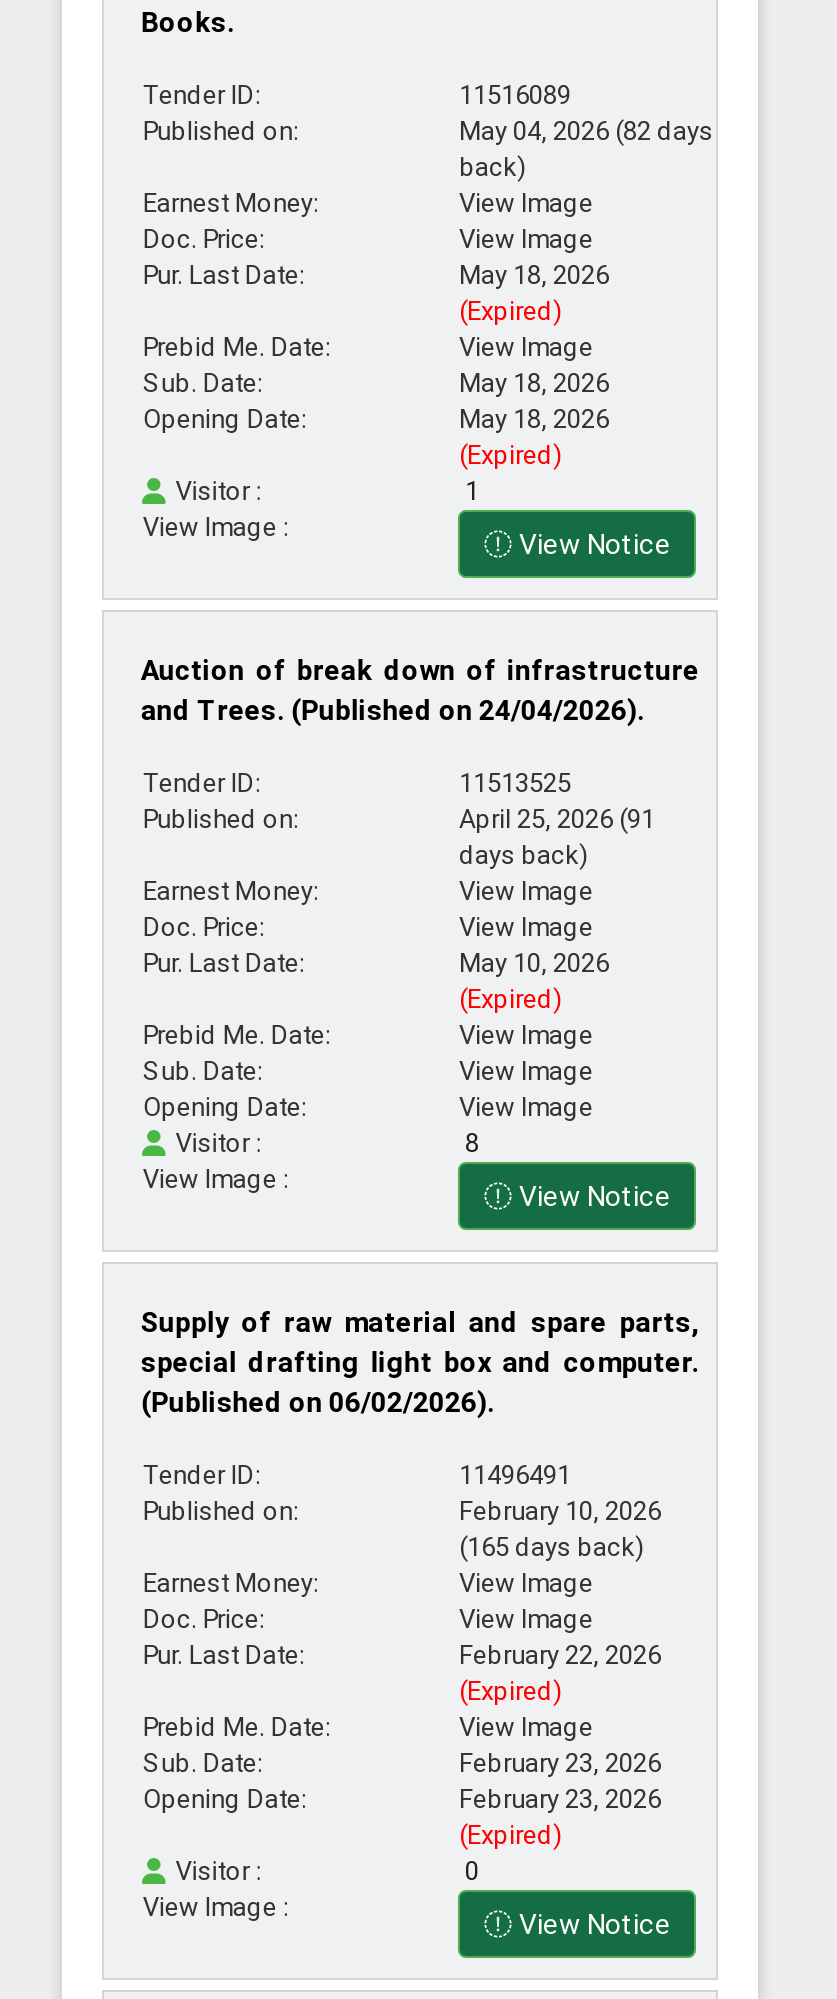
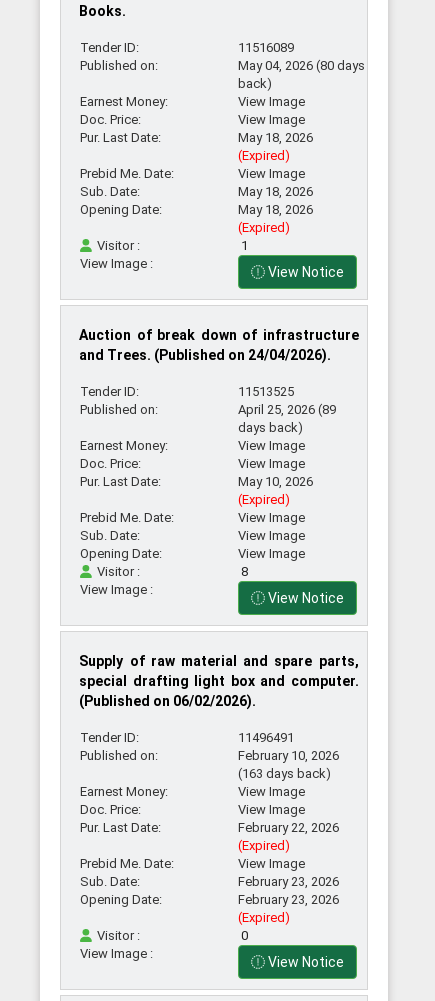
[459,116,713,146] May 04, 2026 (82 days -> [238,58,365,73] May 04, 2026 (80 days
[459,804,655,834] April 25, 2026 (91 -> [238,402,336,417] April 25, 2026 (89
[459,1532,645,1562] (165 days back) -> [238,766,331,781] (163 days back)

